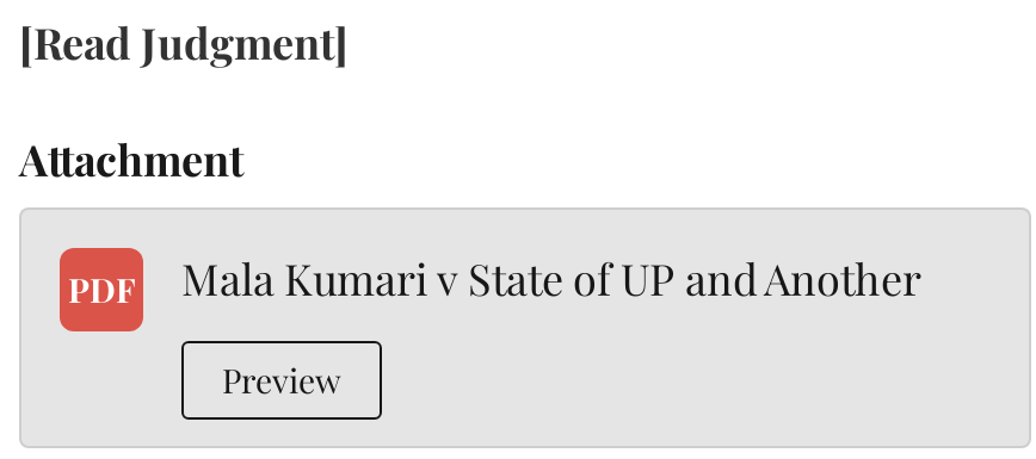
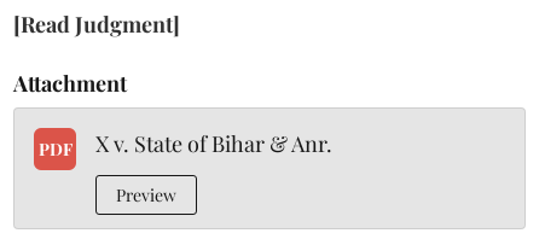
[181,249,921,306] Mala Kumari v State of UP and Another -> [95,130,332,158] X v. State of Bihar & Anr.

